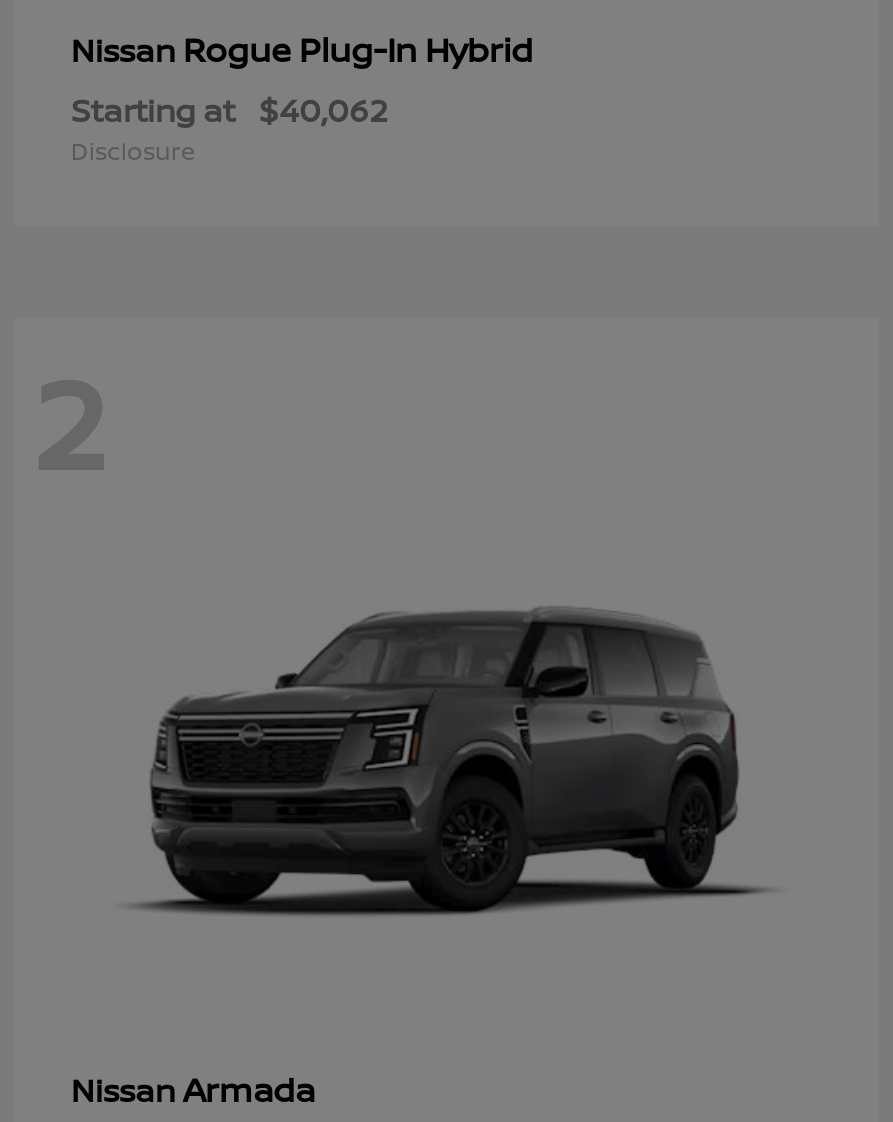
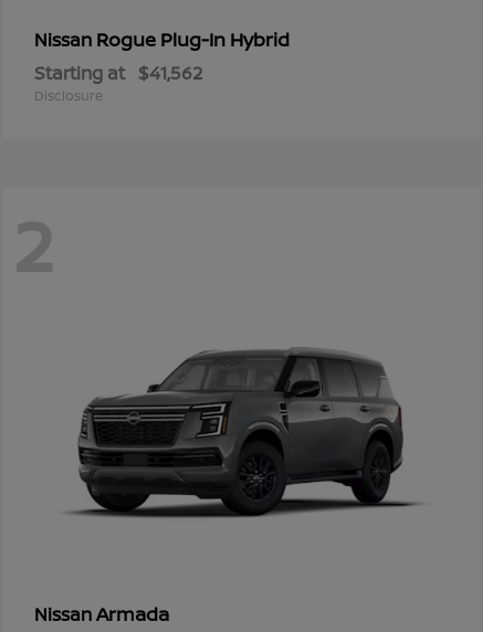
[71,87,387,131] Starting at $40,062 -> [34,60,202,85] Starting at $41,562

